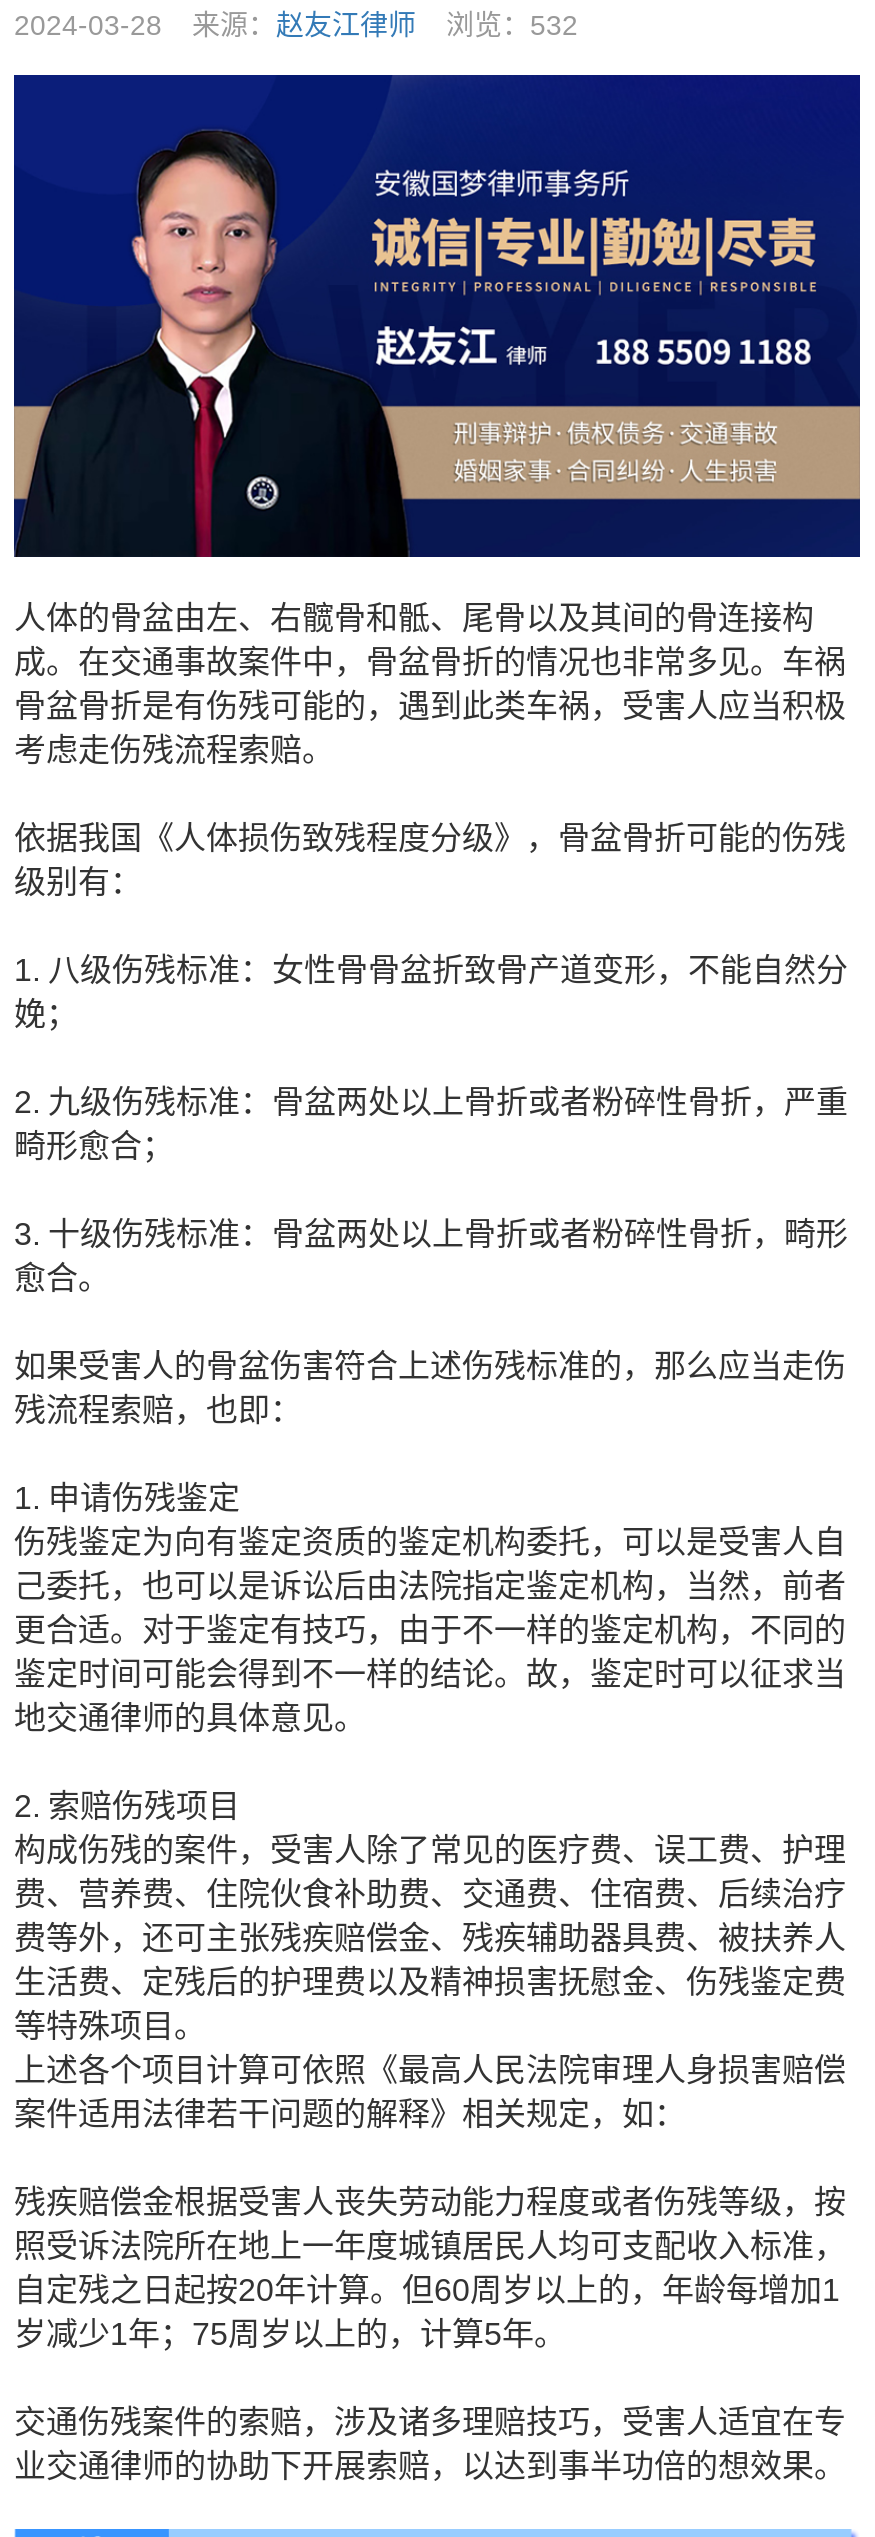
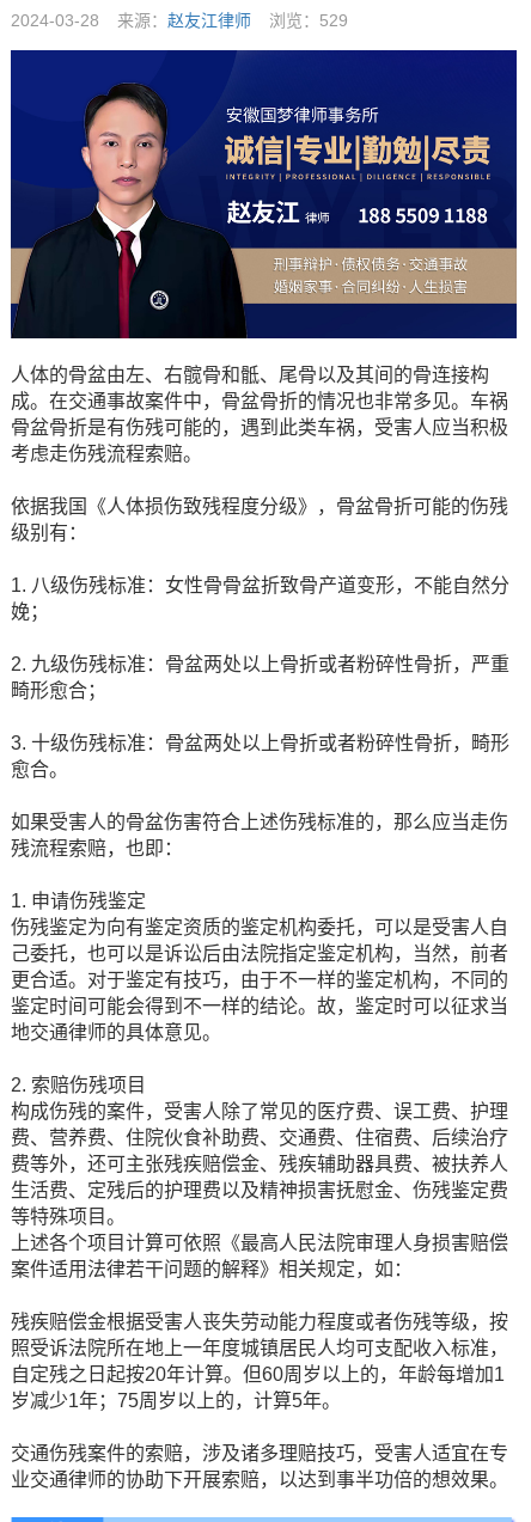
[14,9,578,41] 2024-03-28 来源：赵友江律师 浏览：532 -> [11,11,348,30] 2024-03-28 来源：赵友江律师 浏览：529

